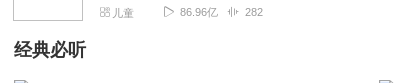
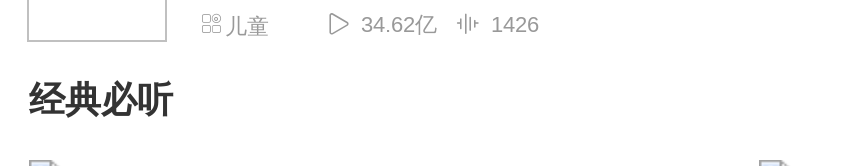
[180,6,218,18] 86.96亿 -> [361,12,437,36] 34.62亿
[245,6,263,18] 282 -> [491,12,539,36] 1426

